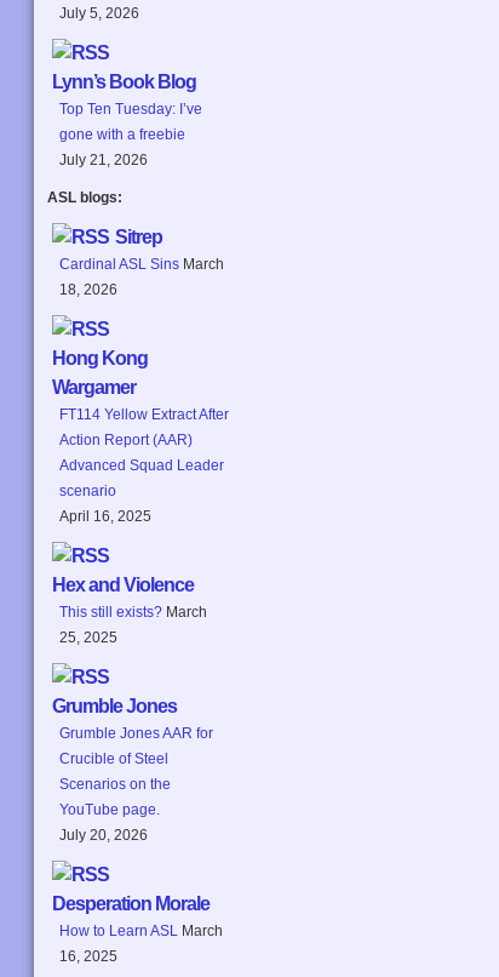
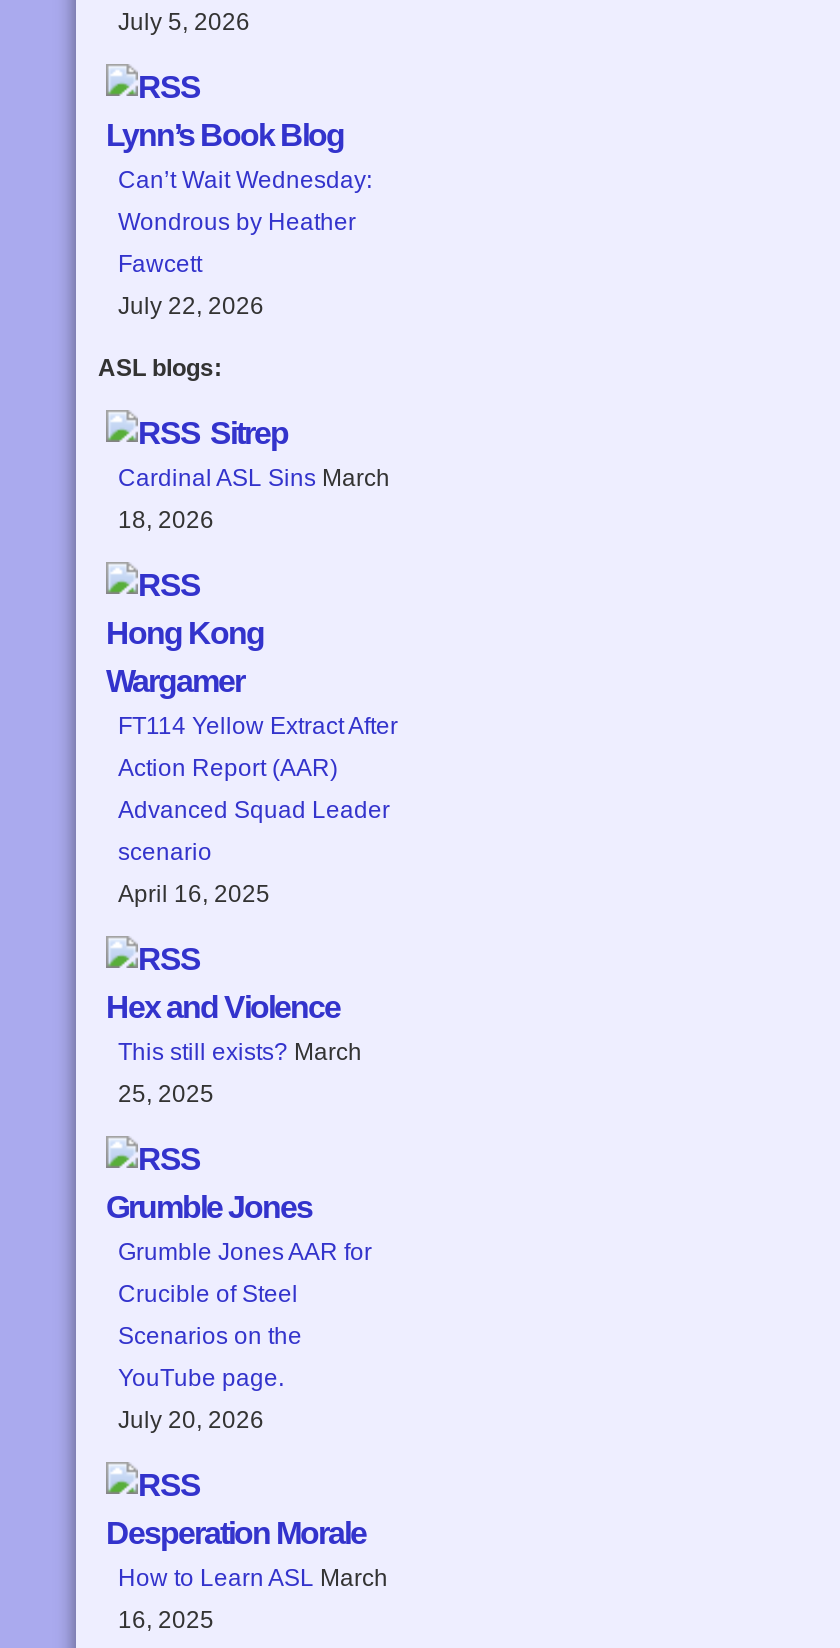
[59,101,202,169] Top Ten Tuesday: I’ve | gone with a freebie | July 21, 2026 -> [118,166,372,320] Can’t Wait Wednesday: | Wondrous by Heather | Fawcett | July 22, 2026

